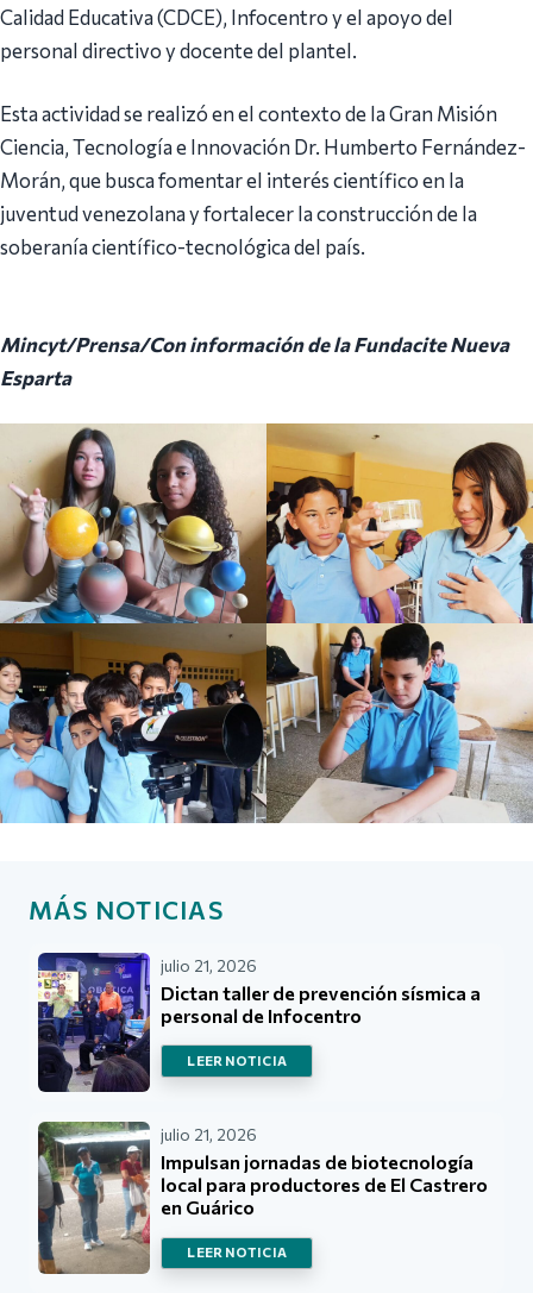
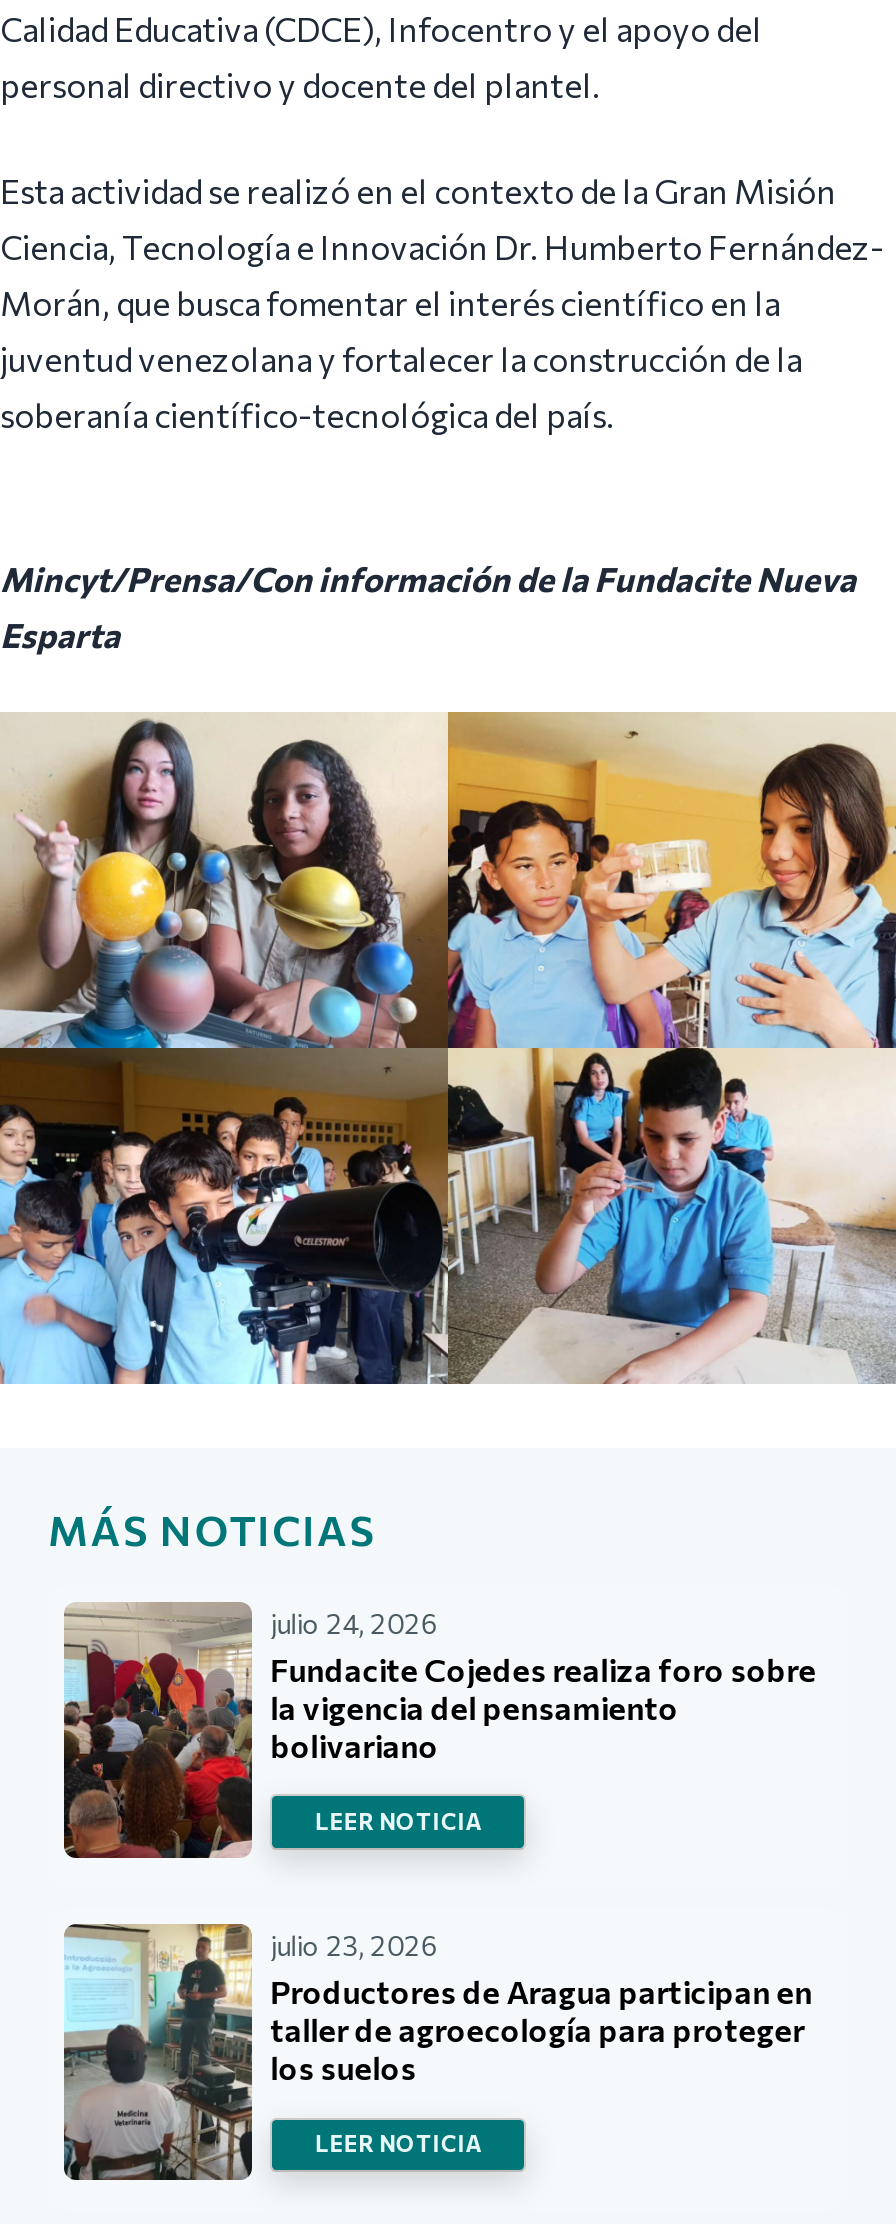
[37,952,481,1093] [image] | julio 21, 2026 | Dictan taller de prevención sísmica a | personal de Infocentro -> [62,1602,816,1874] [image] | julio 24, 2026 | Fundacite Cojedes realiza foro sobre | la vigencia del pensamiento | bolivariano
[37,1121,488,1274] [image] | julio 21, 2026 | Impulsan jornadas de biotecnología | local para productores de El Castrero | en Guárico -> [62,1922,812,2180] [image] | julio 23, 2026 | Productores de Aragua participan en | taller de agroecología para proteger | los suelos

